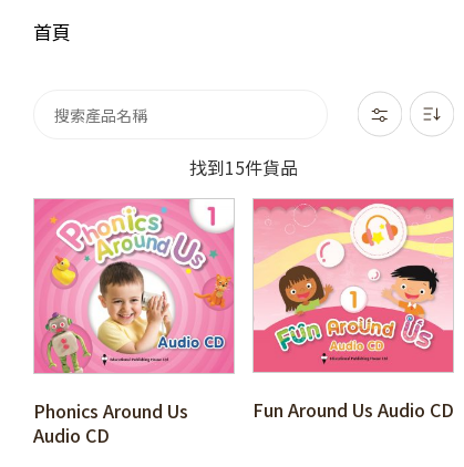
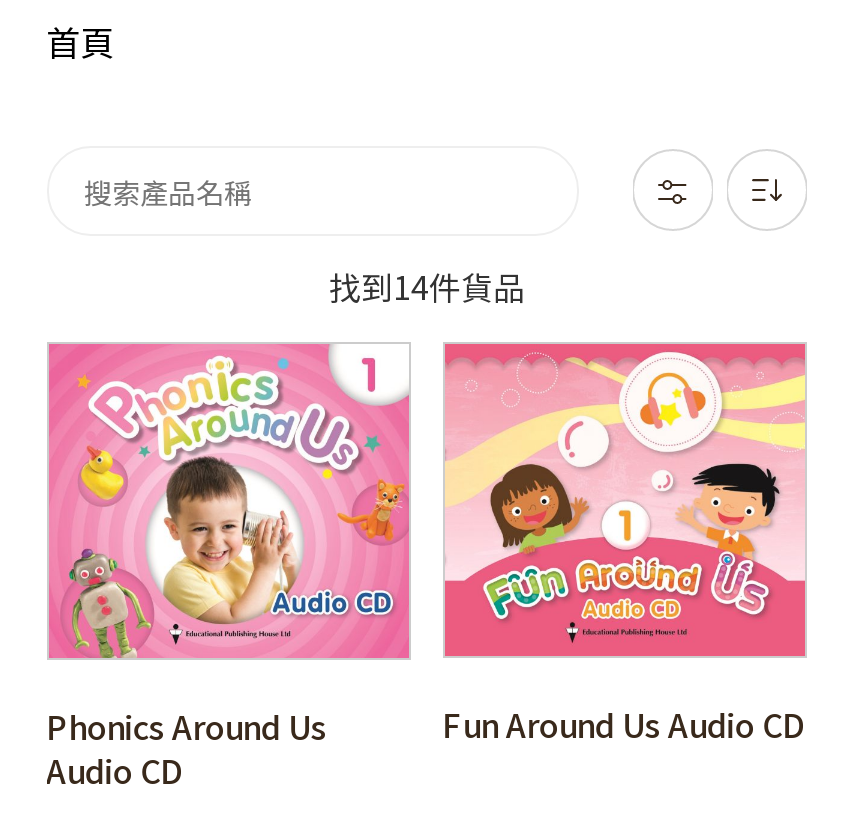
[189,154,298,180] 找到15件貨品 -> [329,262,525,310] 找到14件貨品

